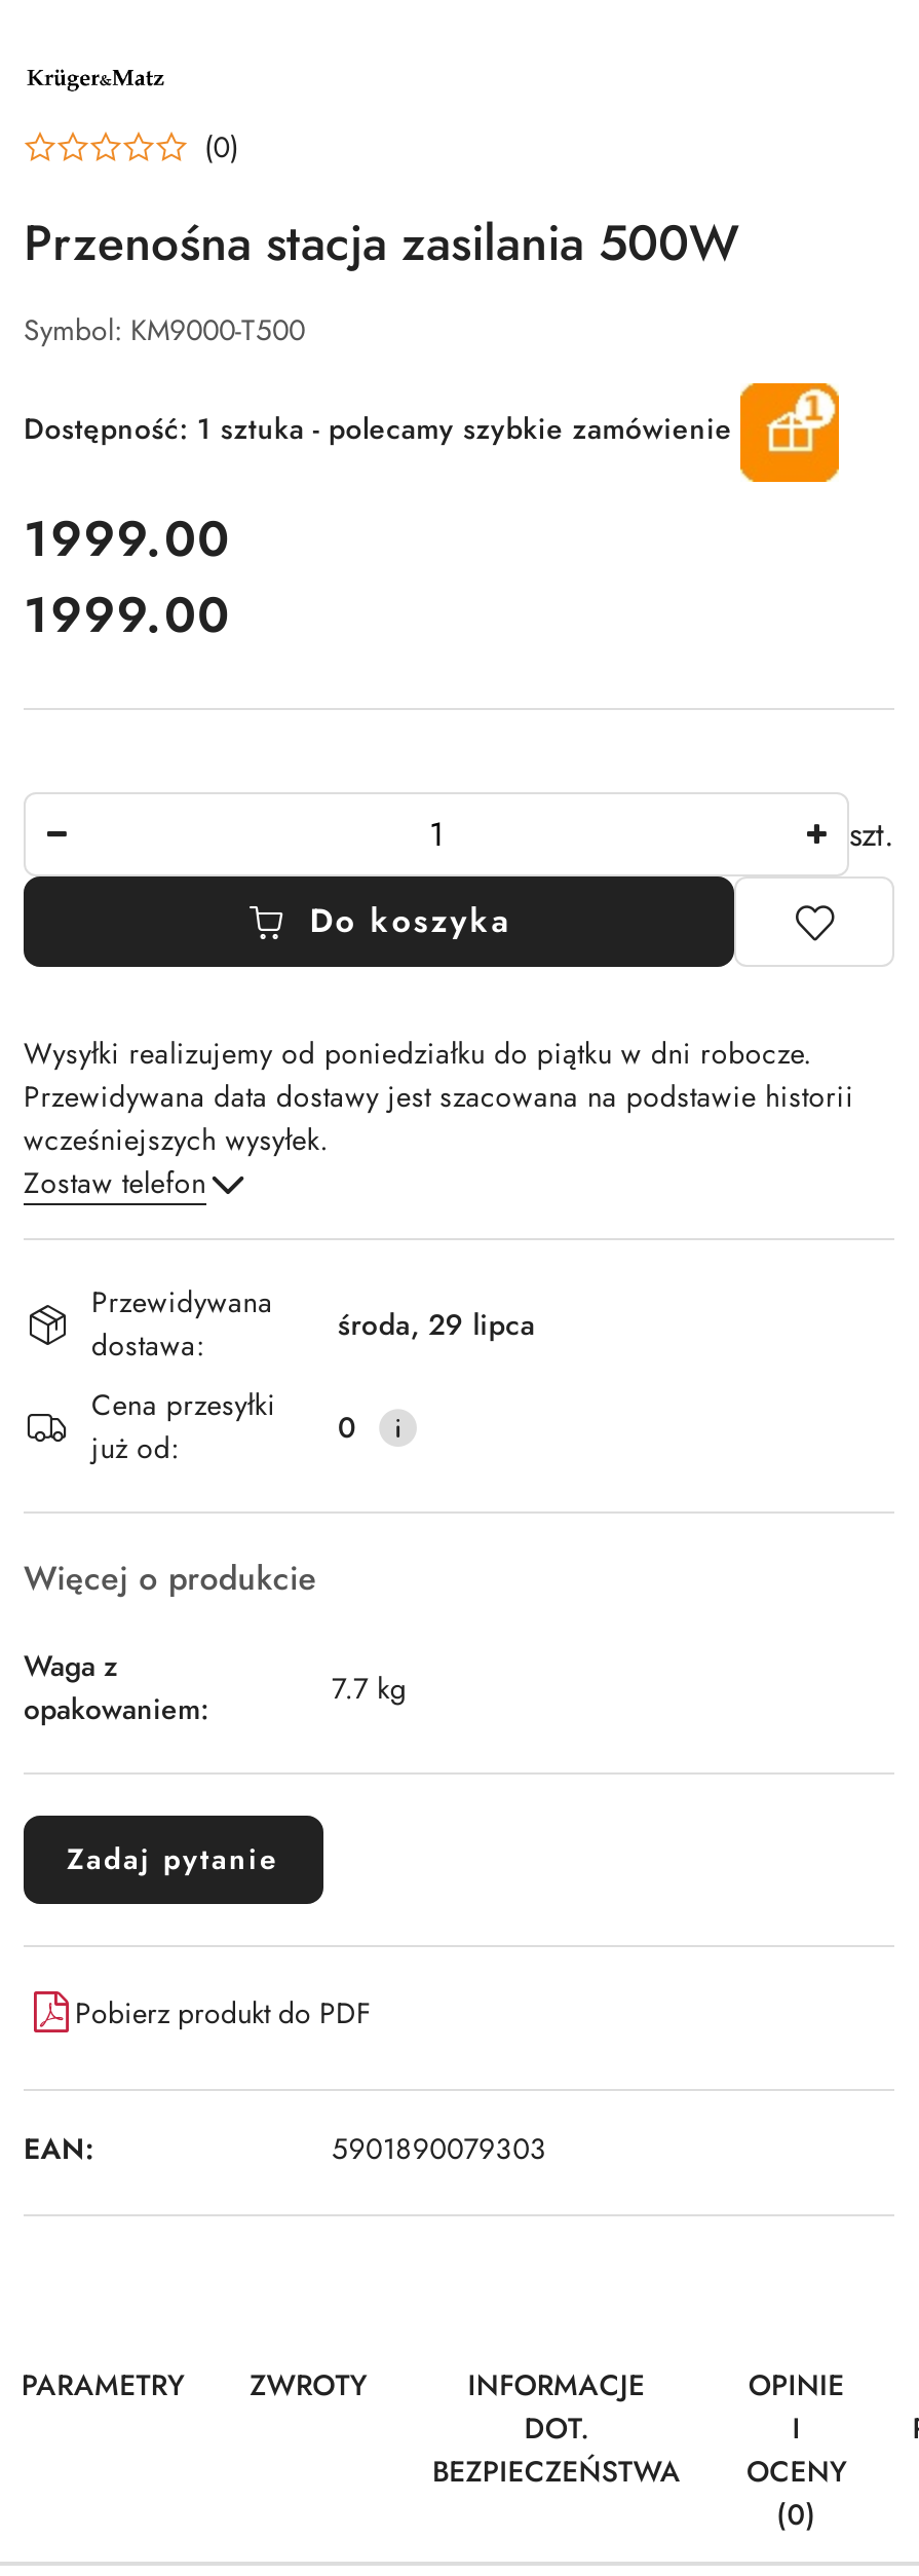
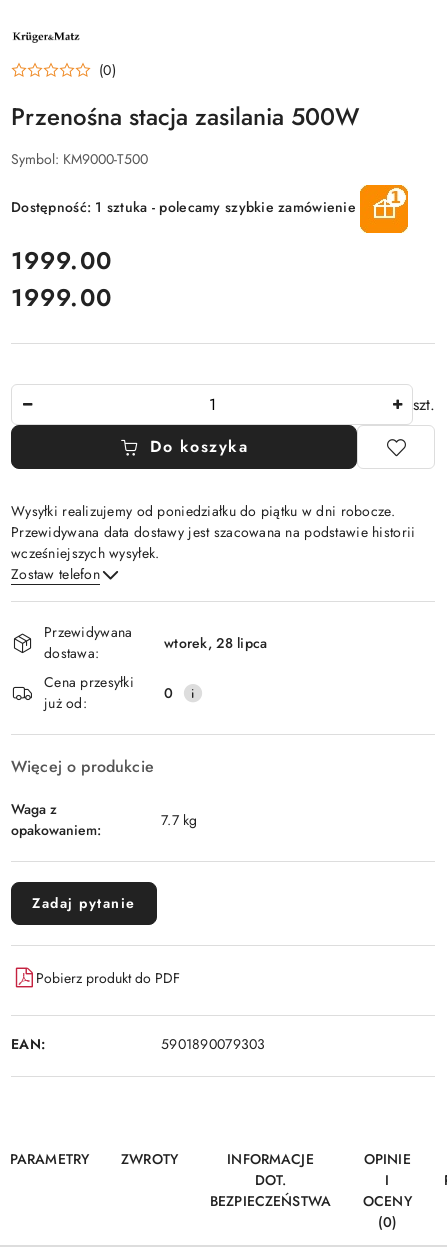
[338,1303,535,1344] środa, 29 lipca -> [164,632,267,652] wtorek, 28 lipca

